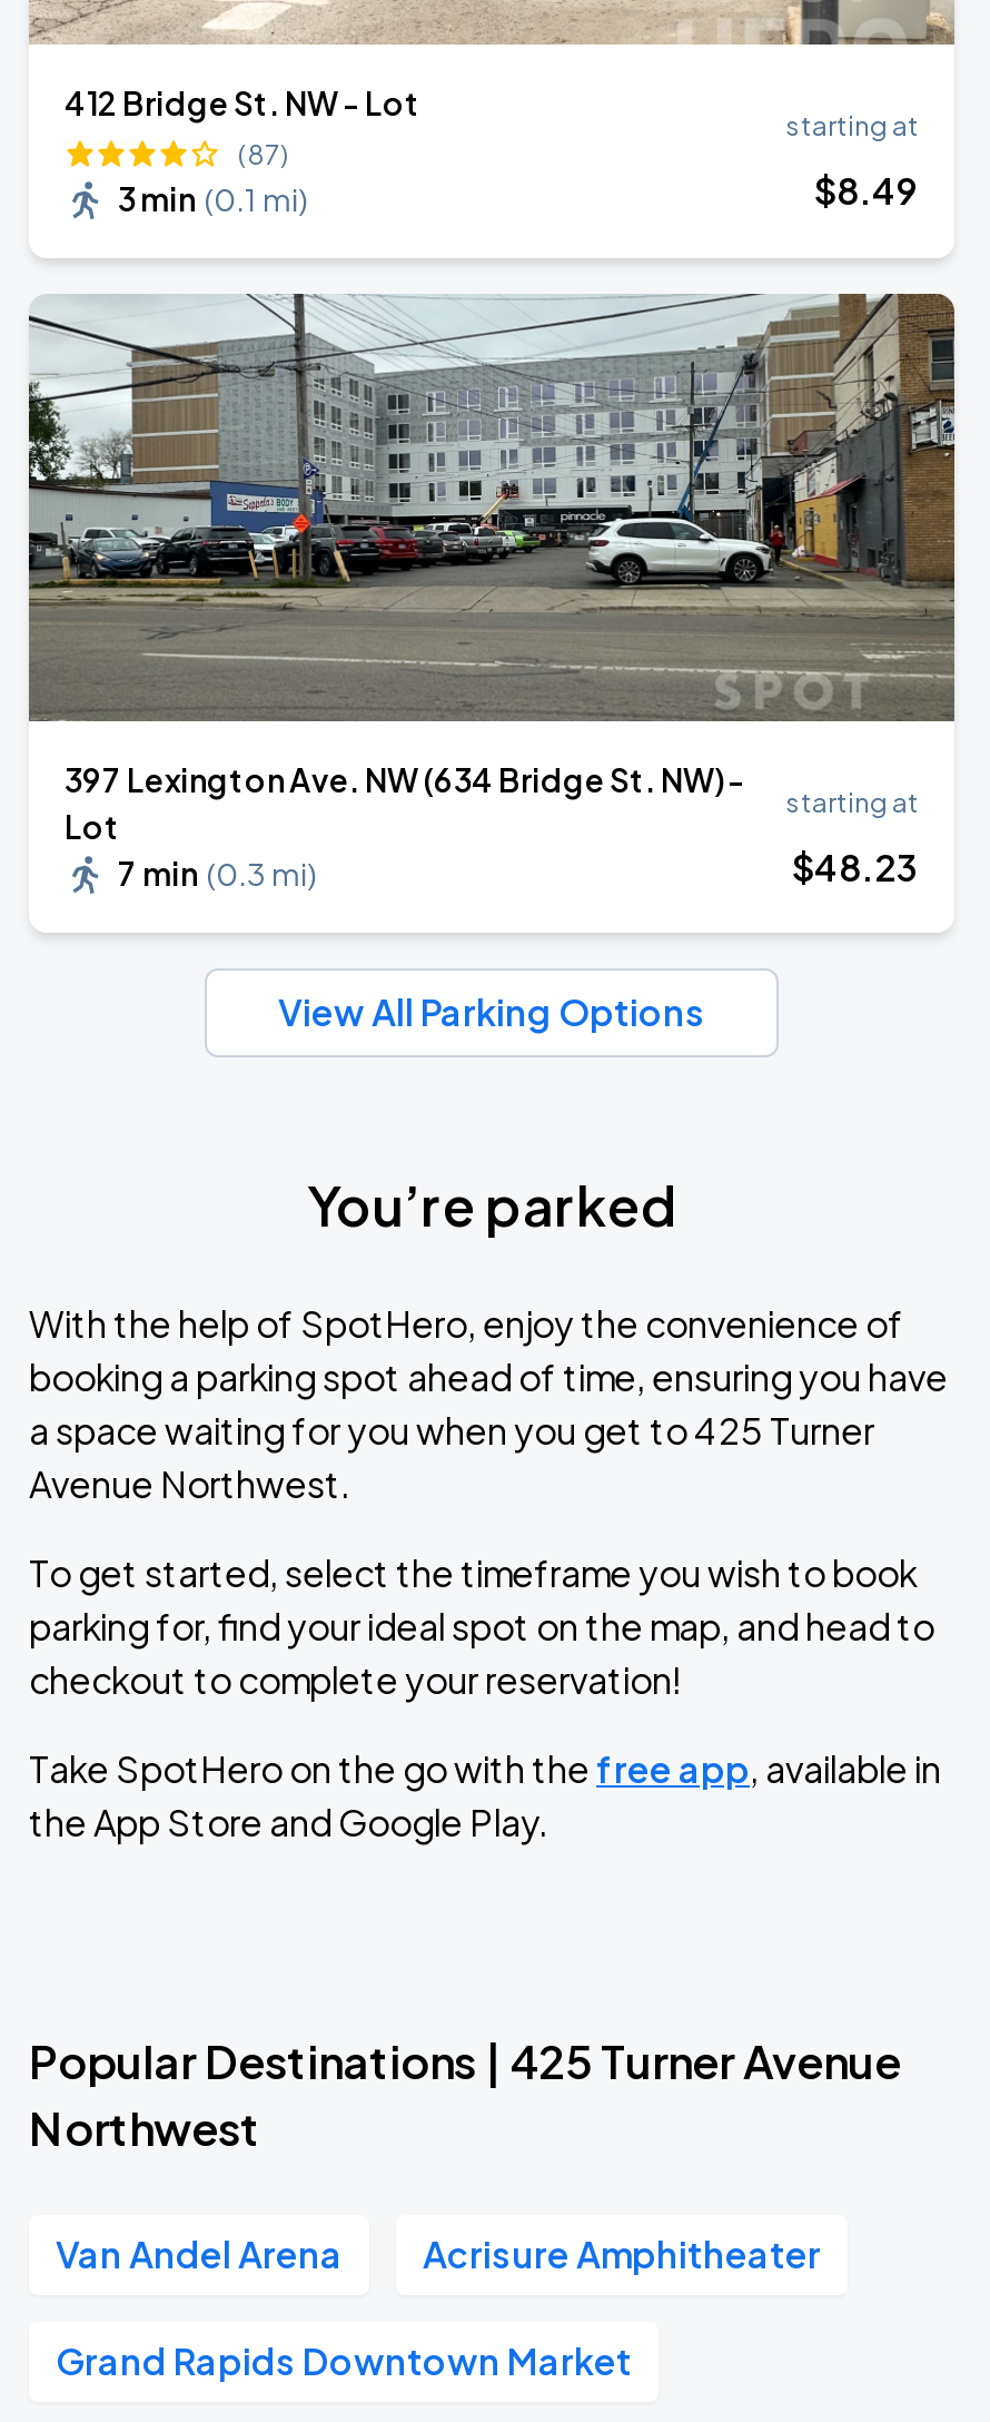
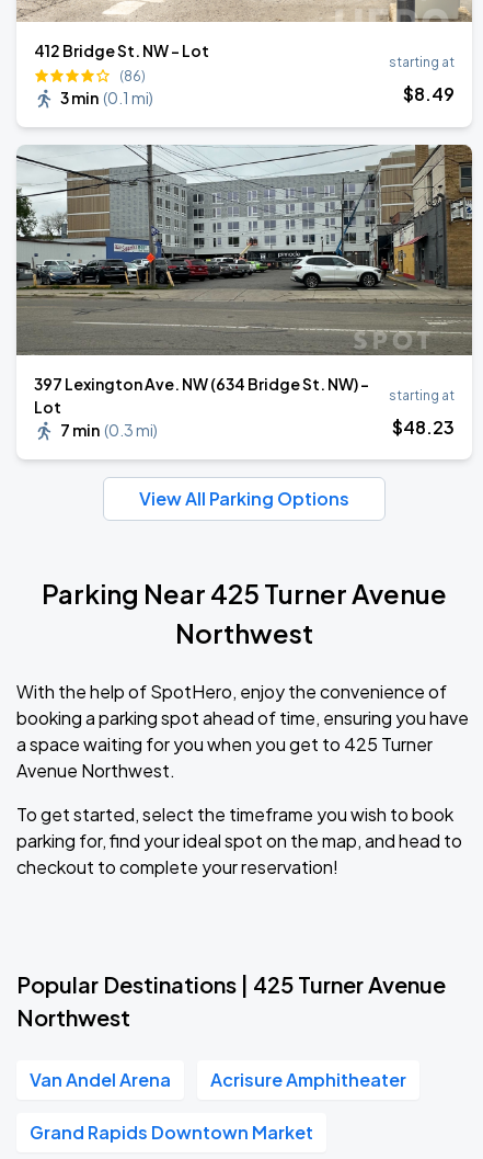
[238,138,289,171] (87) -> [119,68,146,84] (86)
[307,1171,676,1238] You’re parked -> [42,577,447,649] Parking Near 425 Turner Avenue | Northwest
moved [29,1300,948,1703] -> [16,680,469,878]: With the help of SpotHero, enjoy the convenience of | booking a parking spot ahead of time, ensuring you have | a space waiting for you when you get to 425 Turner | Avenue Northwest. | To get started, select the timeframe you wish to book | parking for, find your ideal spot on the map, and head to | checkout to complete your reservation!
[29,1745,941,1845] Take SpotHero on the go with the free app, available in | the App Store and Google Play. -> none

